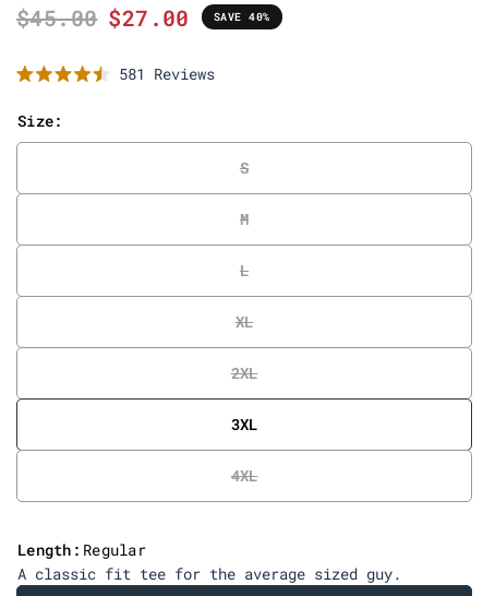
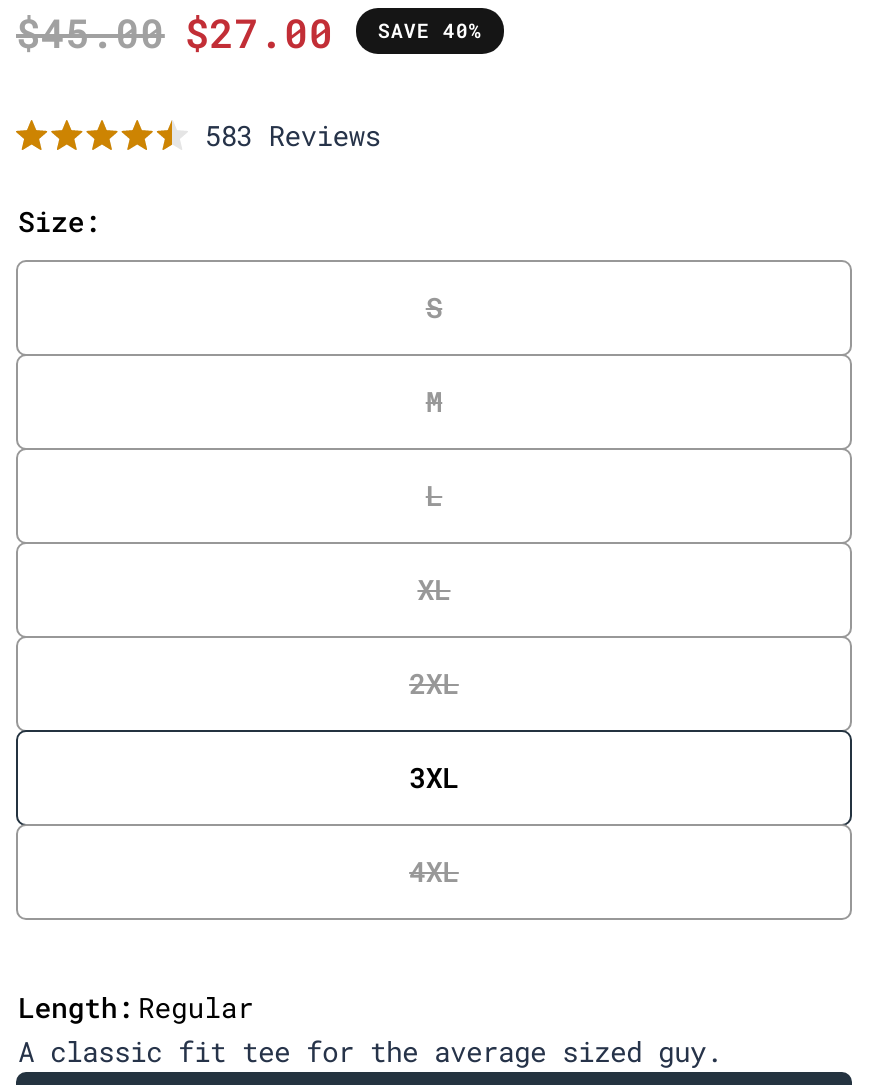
[119,61,223,84] 581 Reviews C -> [204,112,394,154] 583 Reviews C

